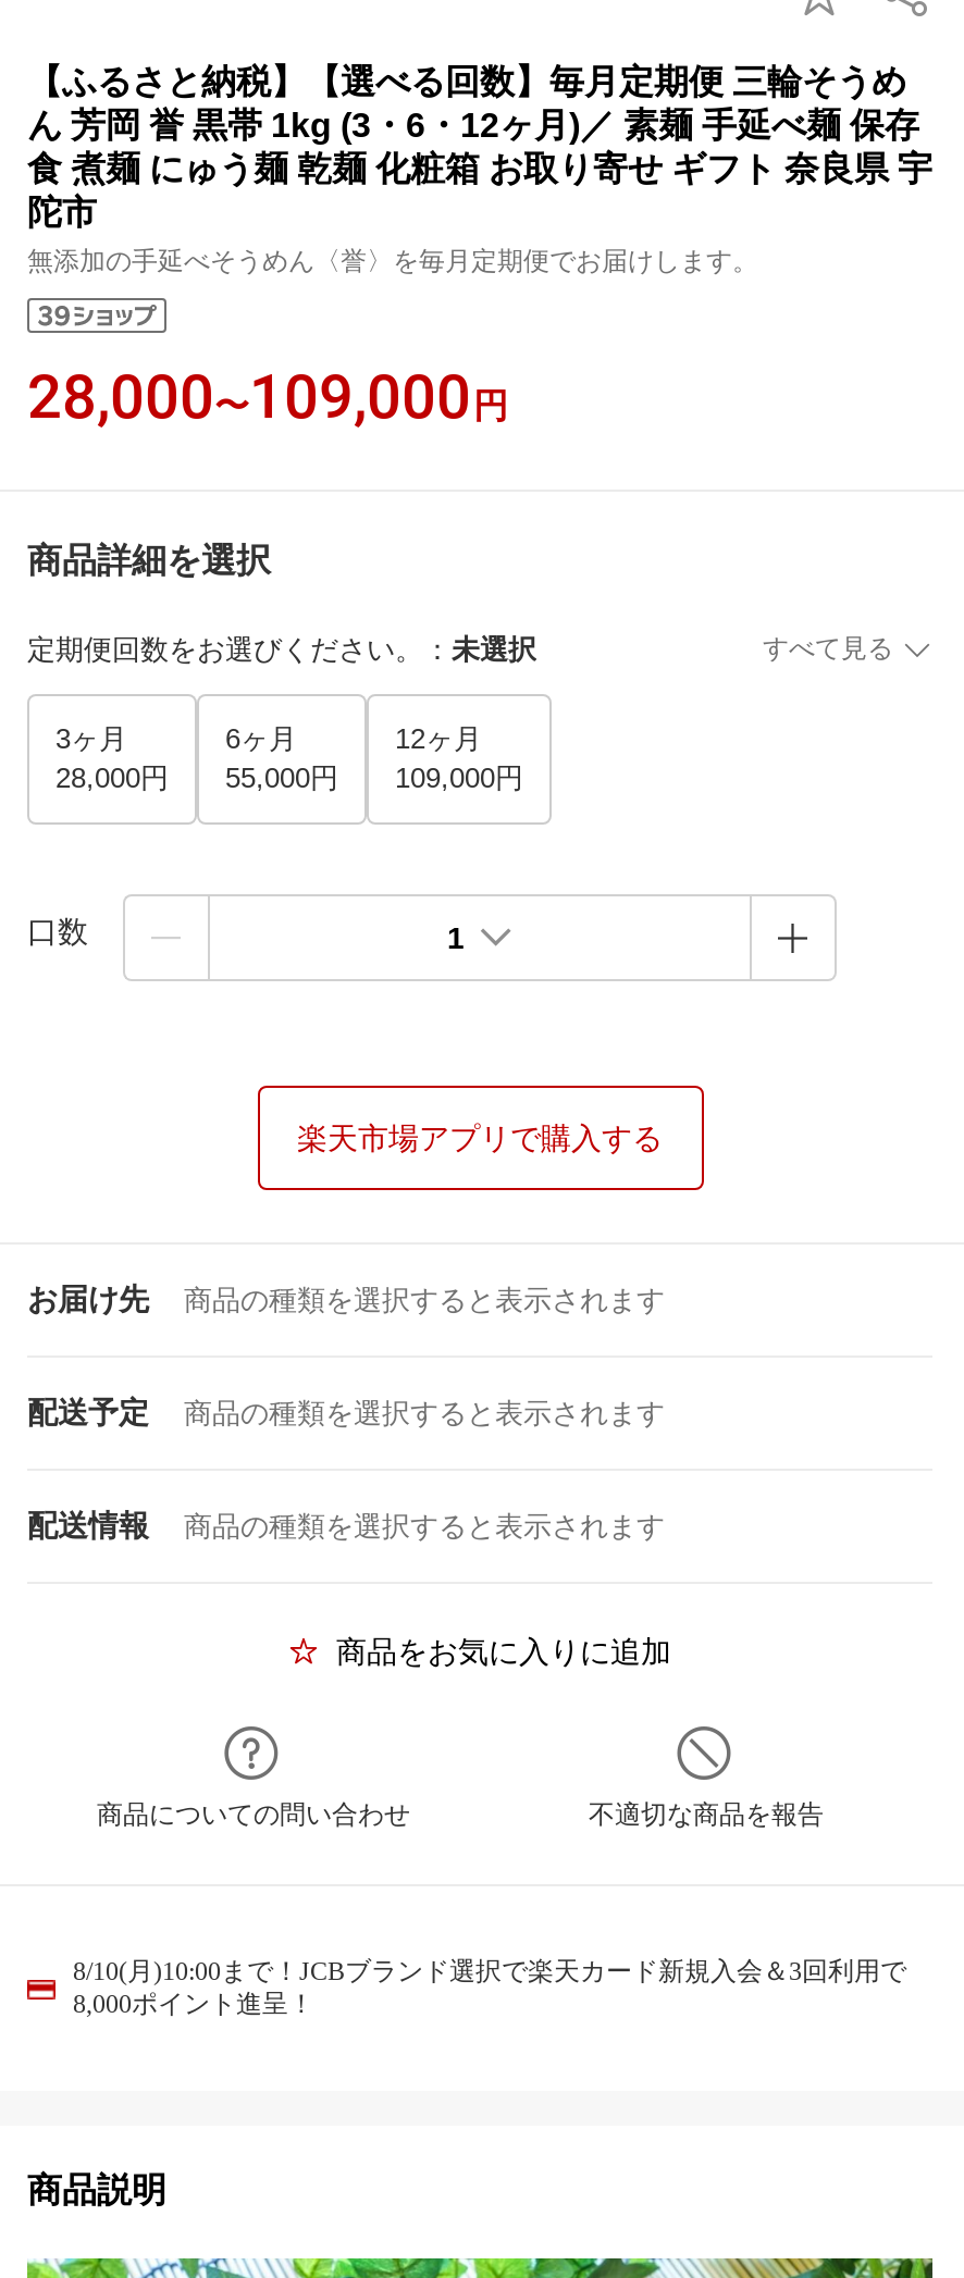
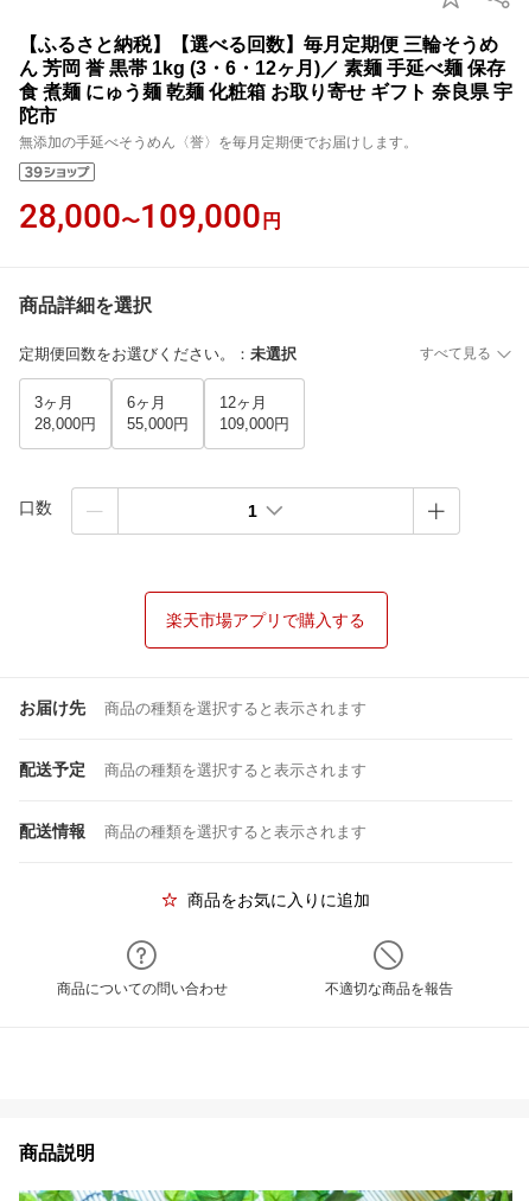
[73,1956,906,2019] 8/10(月)10:00まで！JCBブランド選択で楽天カード新規入会＆3回利用で | 8,000ポイント進呈！ -> none

